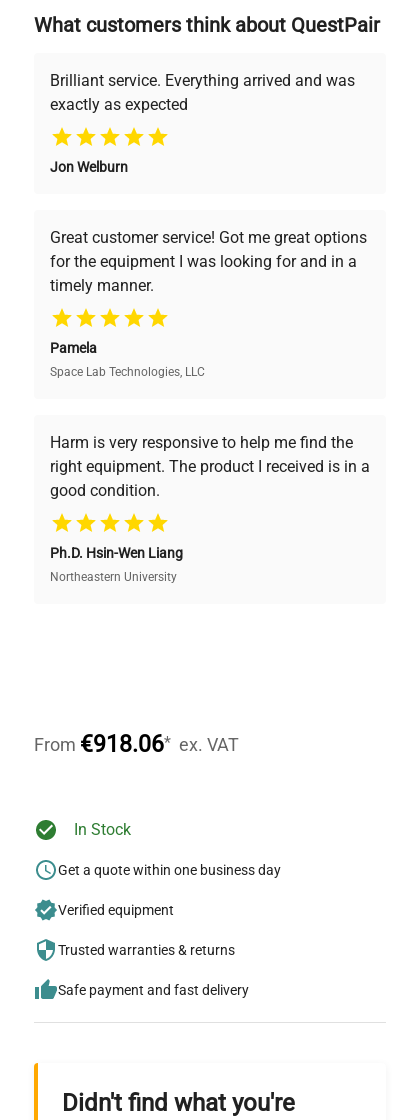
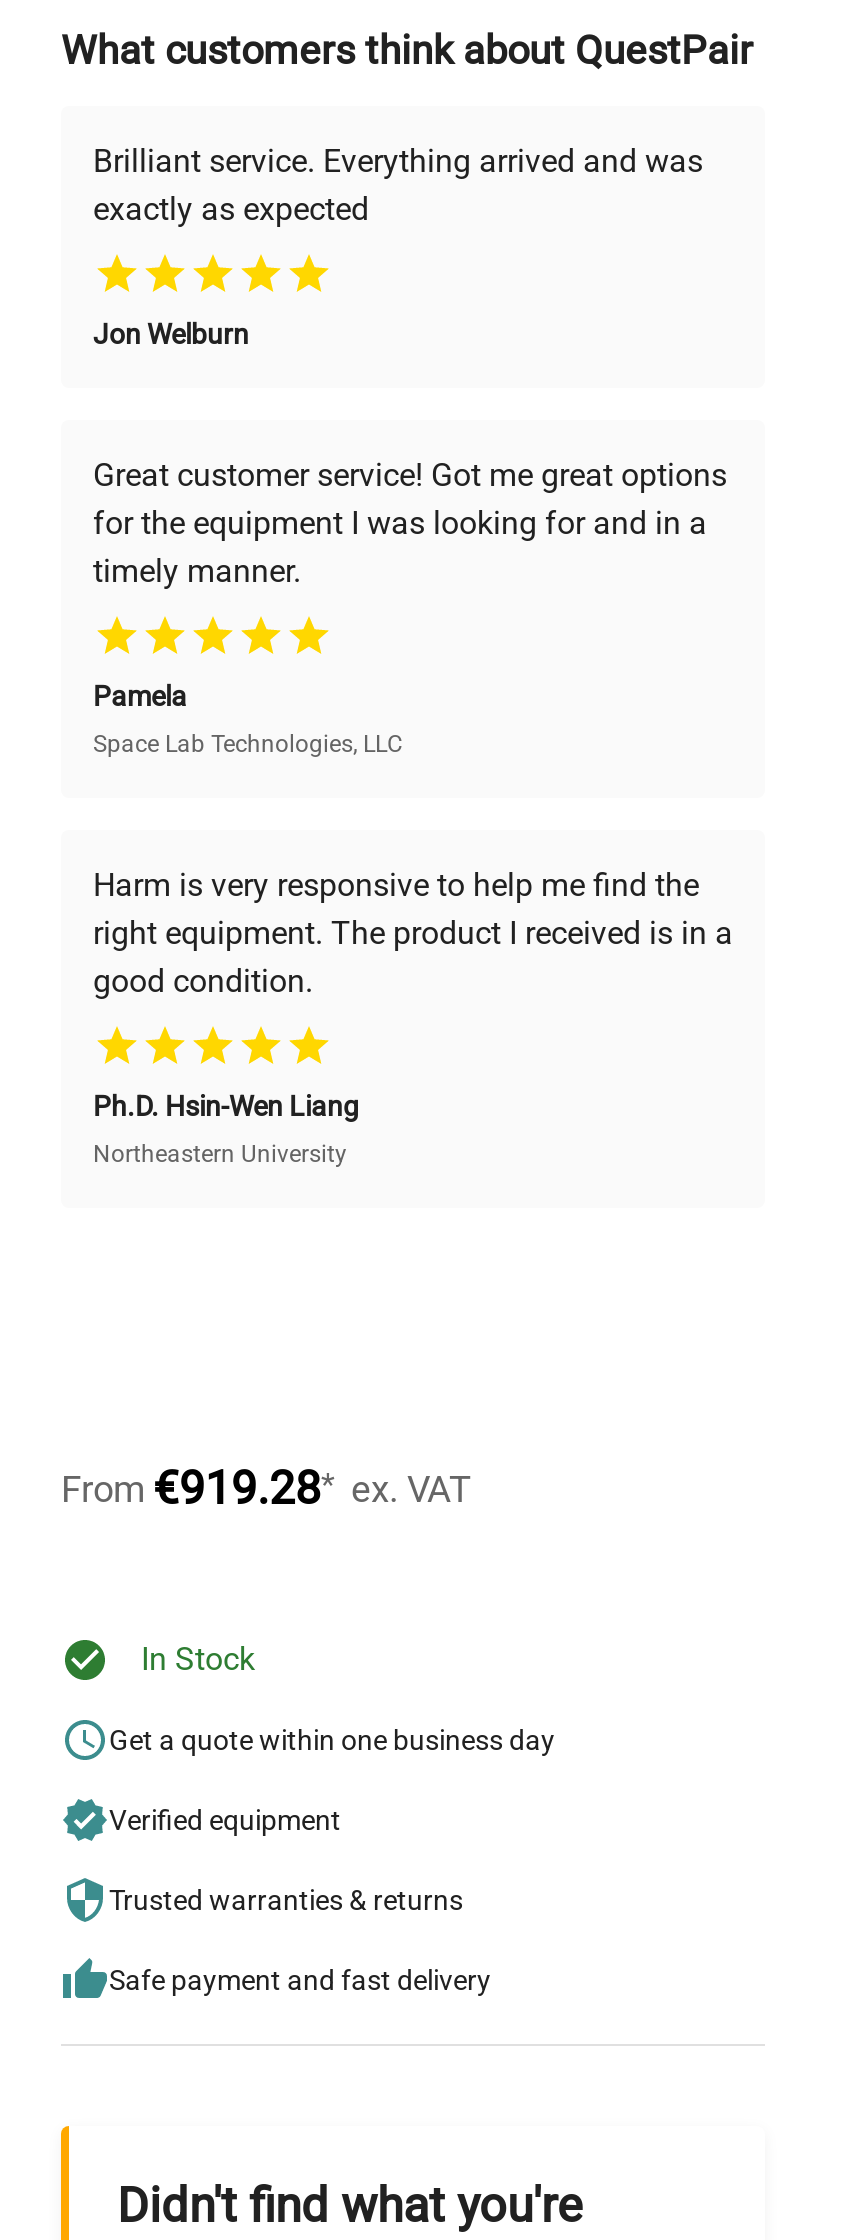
[34,731,239,758] From €918.06* ex. VAT -> [61,1462,471,1516] From €919.28* ex. VAT

